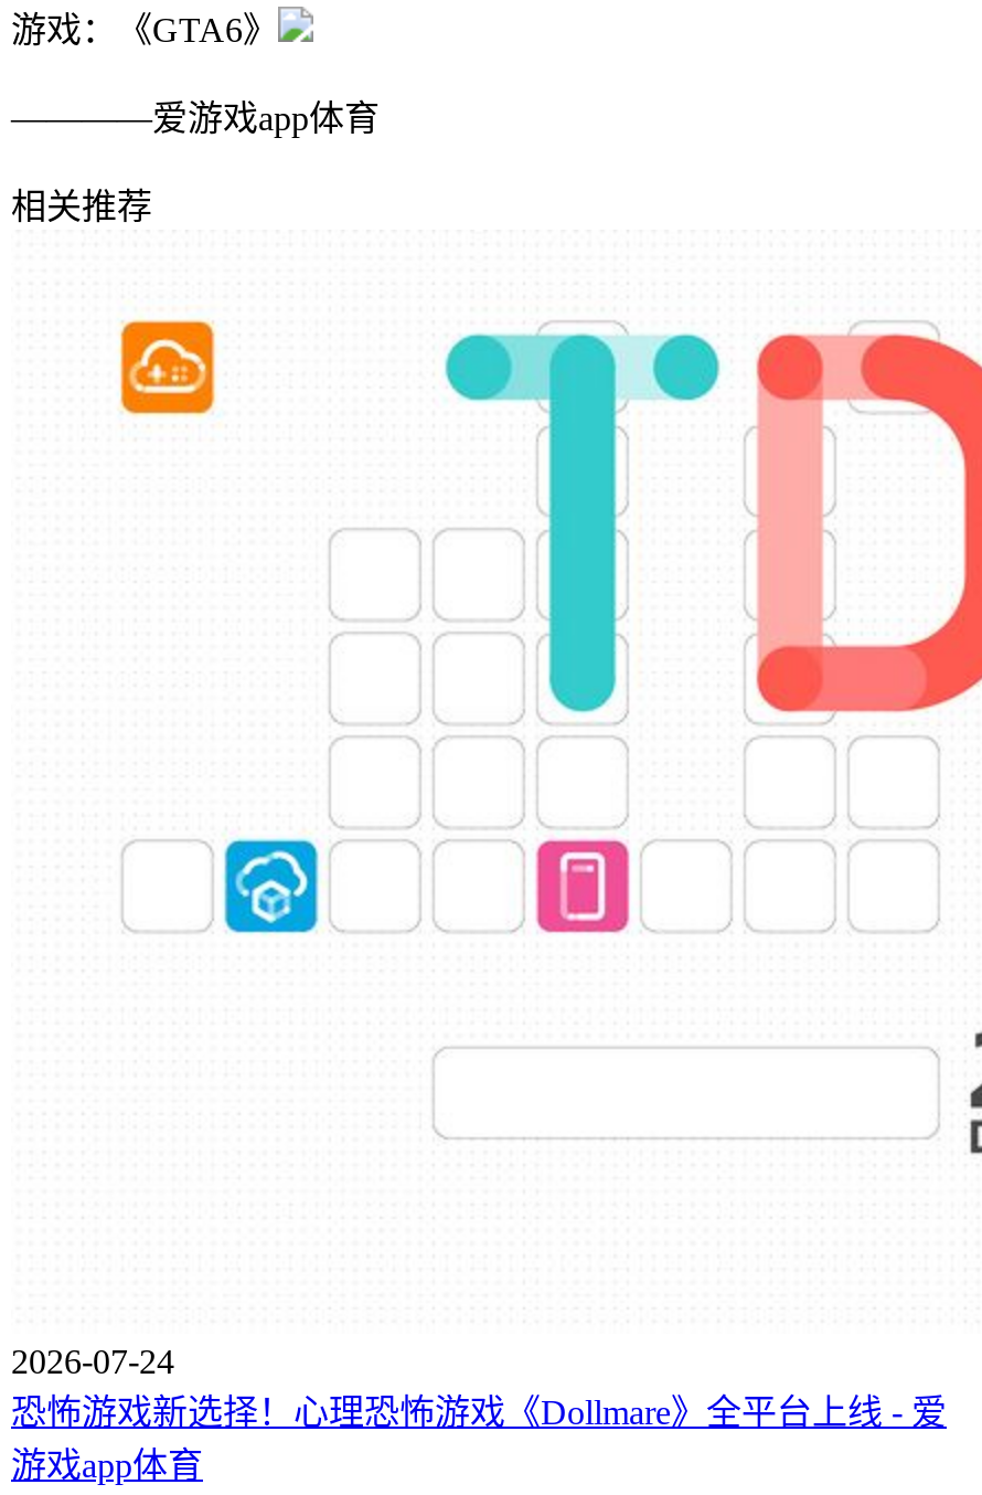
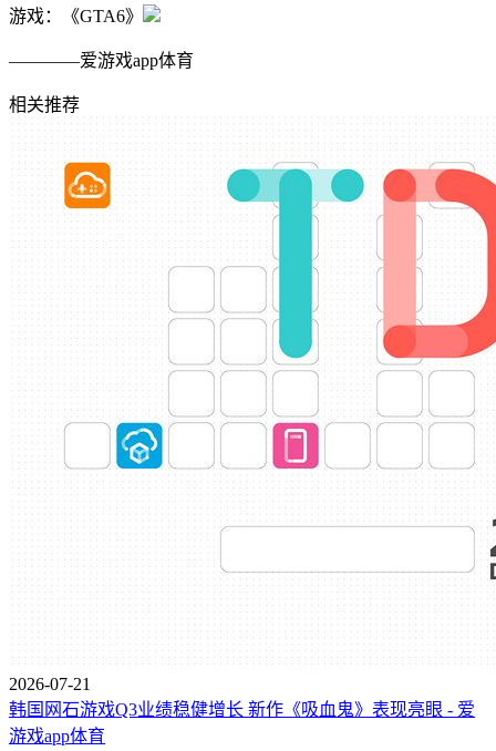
[11,1342,947,1431] 2026-07-24 | 恐怖游戏新选择！心理恐怖游戏《Dollmare》全平台上线 - 爱 -> [9,674,475,719] 2026-07-21 | 韩国网石游戏Q3业绩稳健增长 新作《吸血鬼》表现亮眼 - 爱

